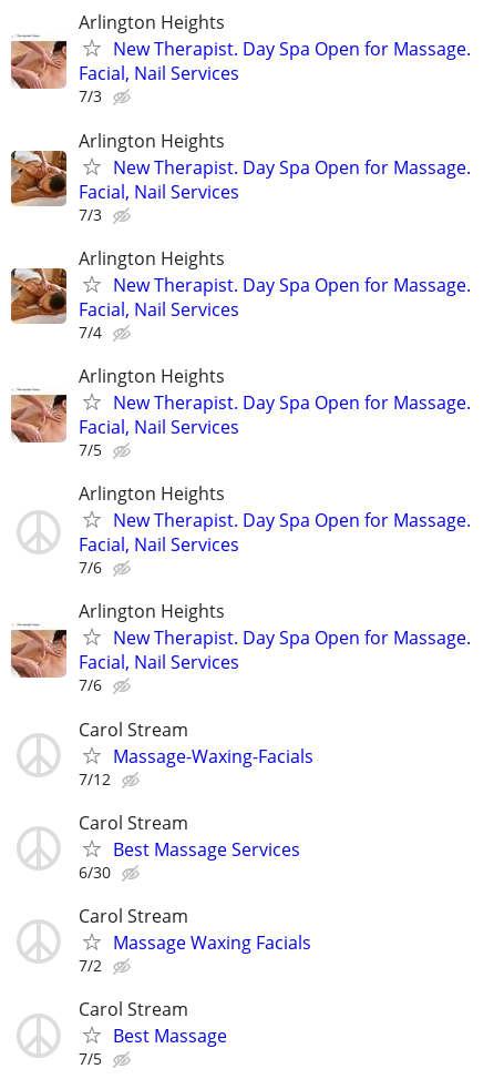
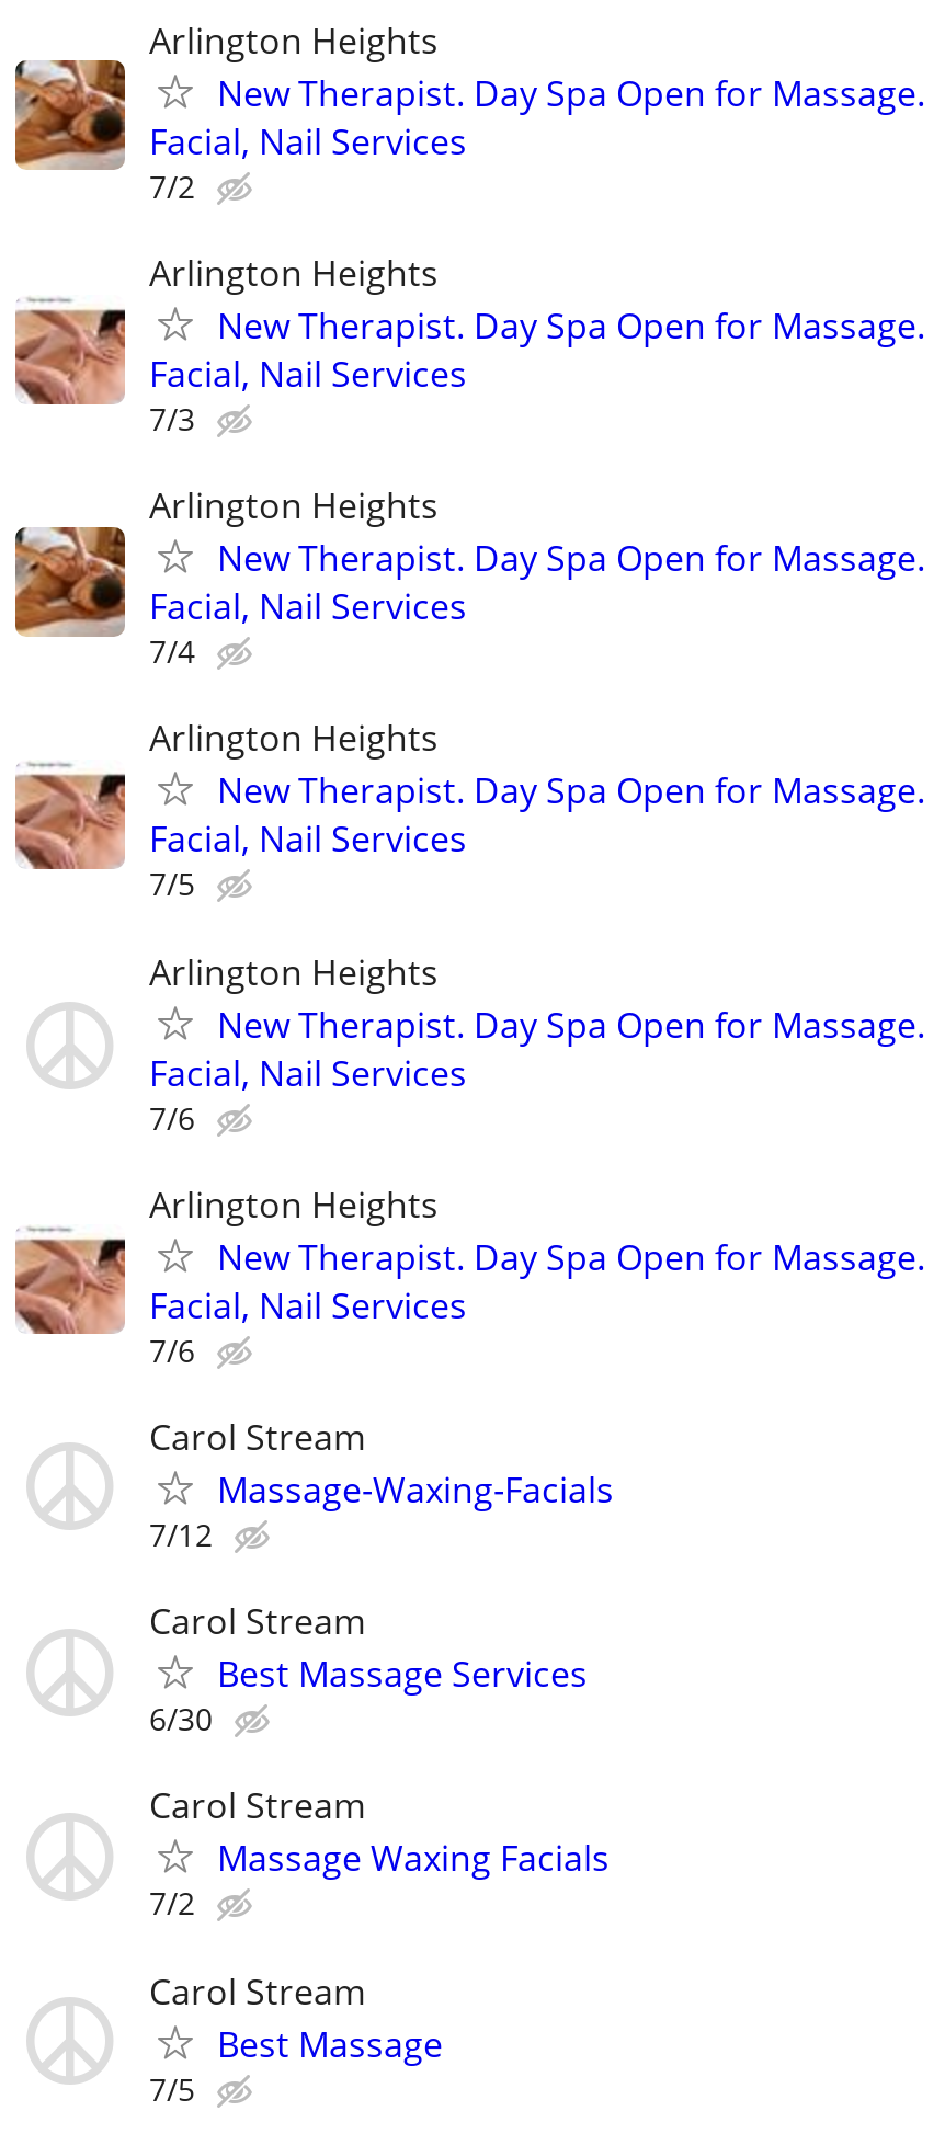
moved [10,32,68,90] -> [13,294,127,406]: [image]
[79,86,102,107] 7/3 -> [149,165,195,207] 7/2
moved [10,150,68,206] -> [13,57,127,171]: [image]

